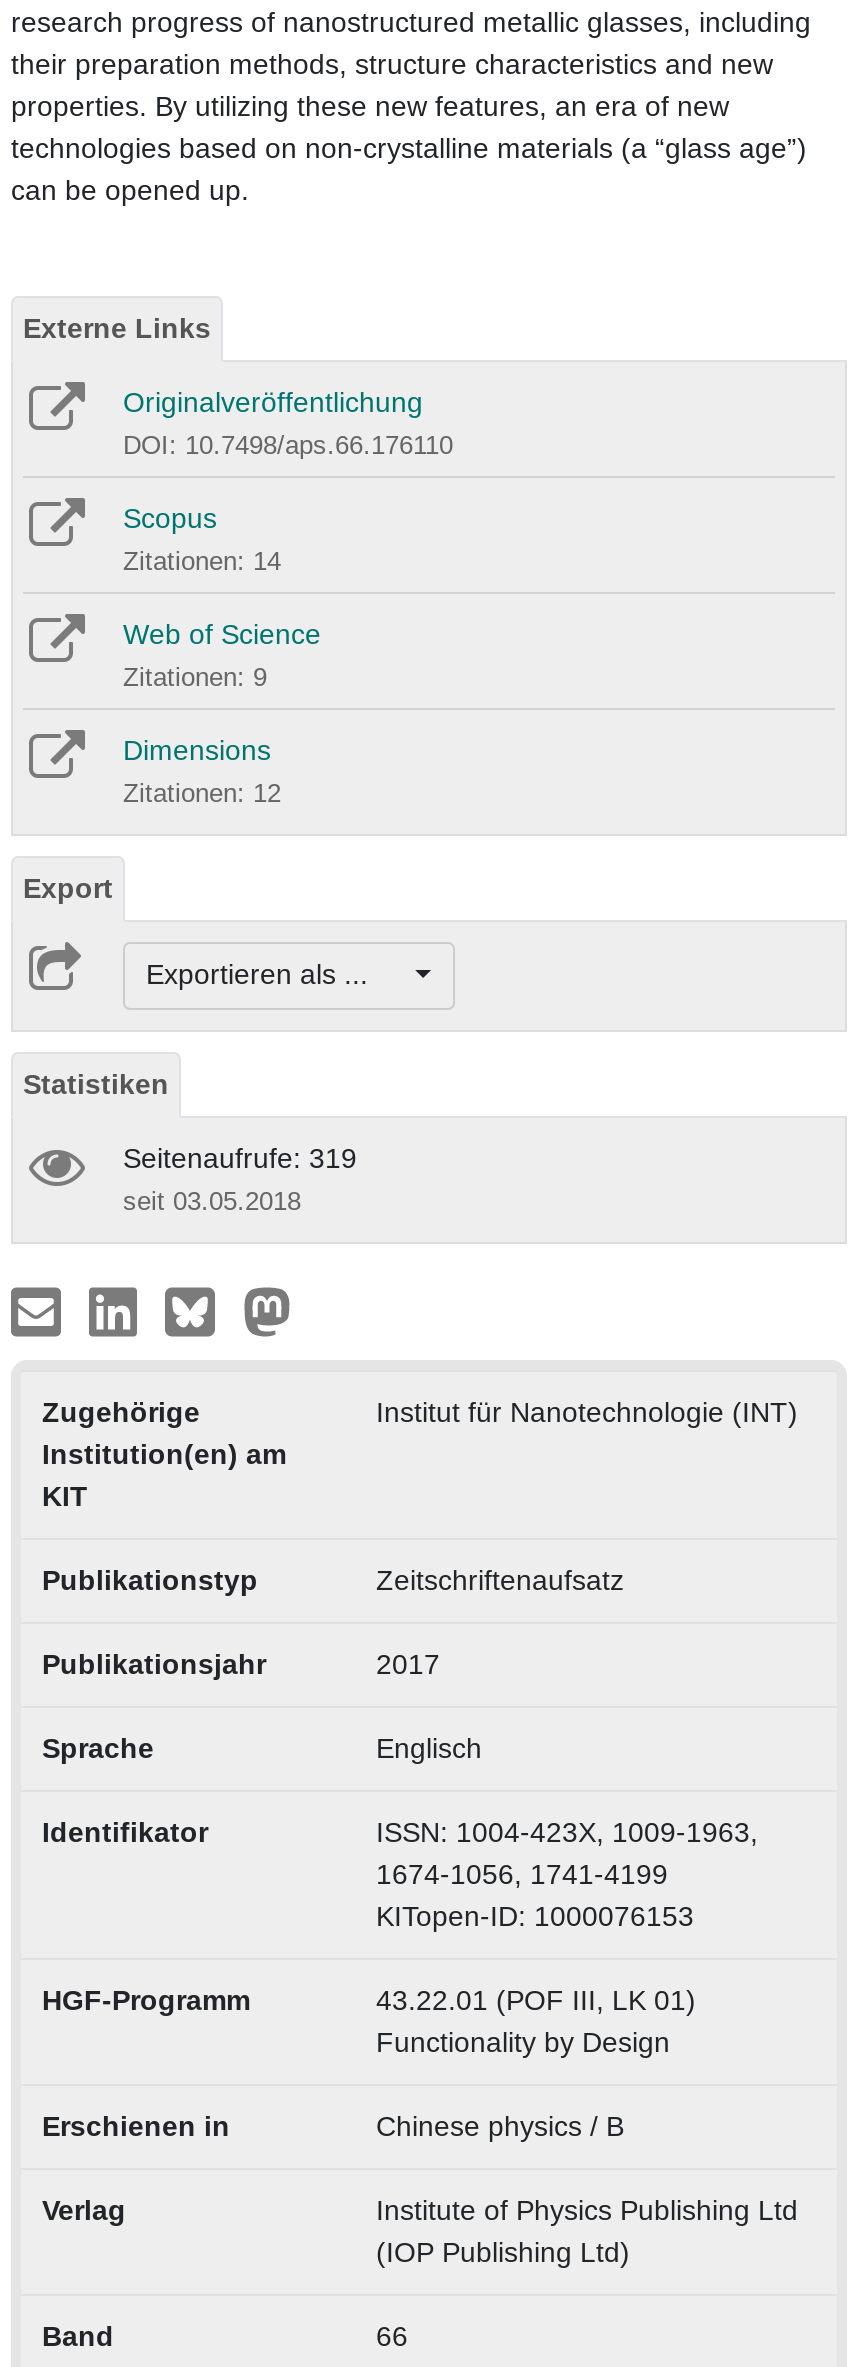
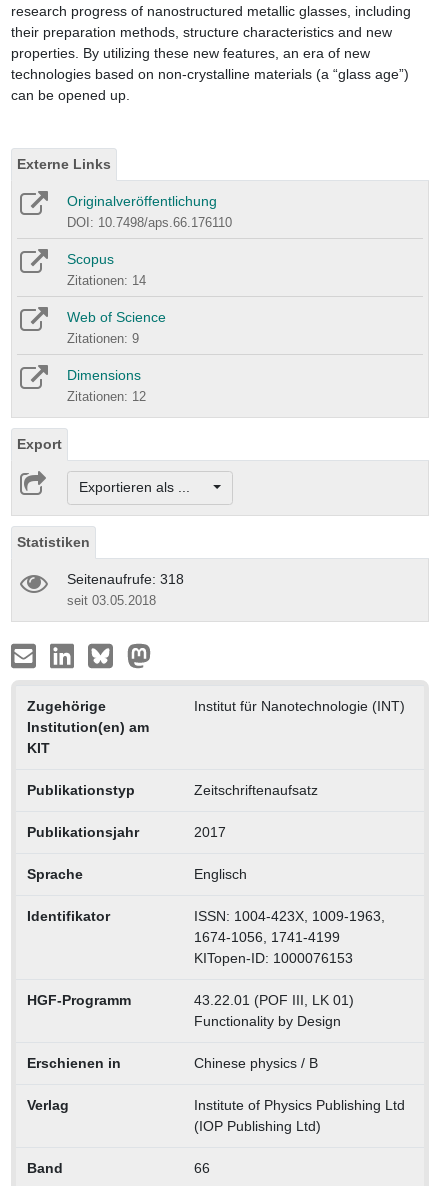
[123,1141,357,1173] Seitenaufrufe: 319 -> [67,570,184,586] Seitenaufrufe: 318

